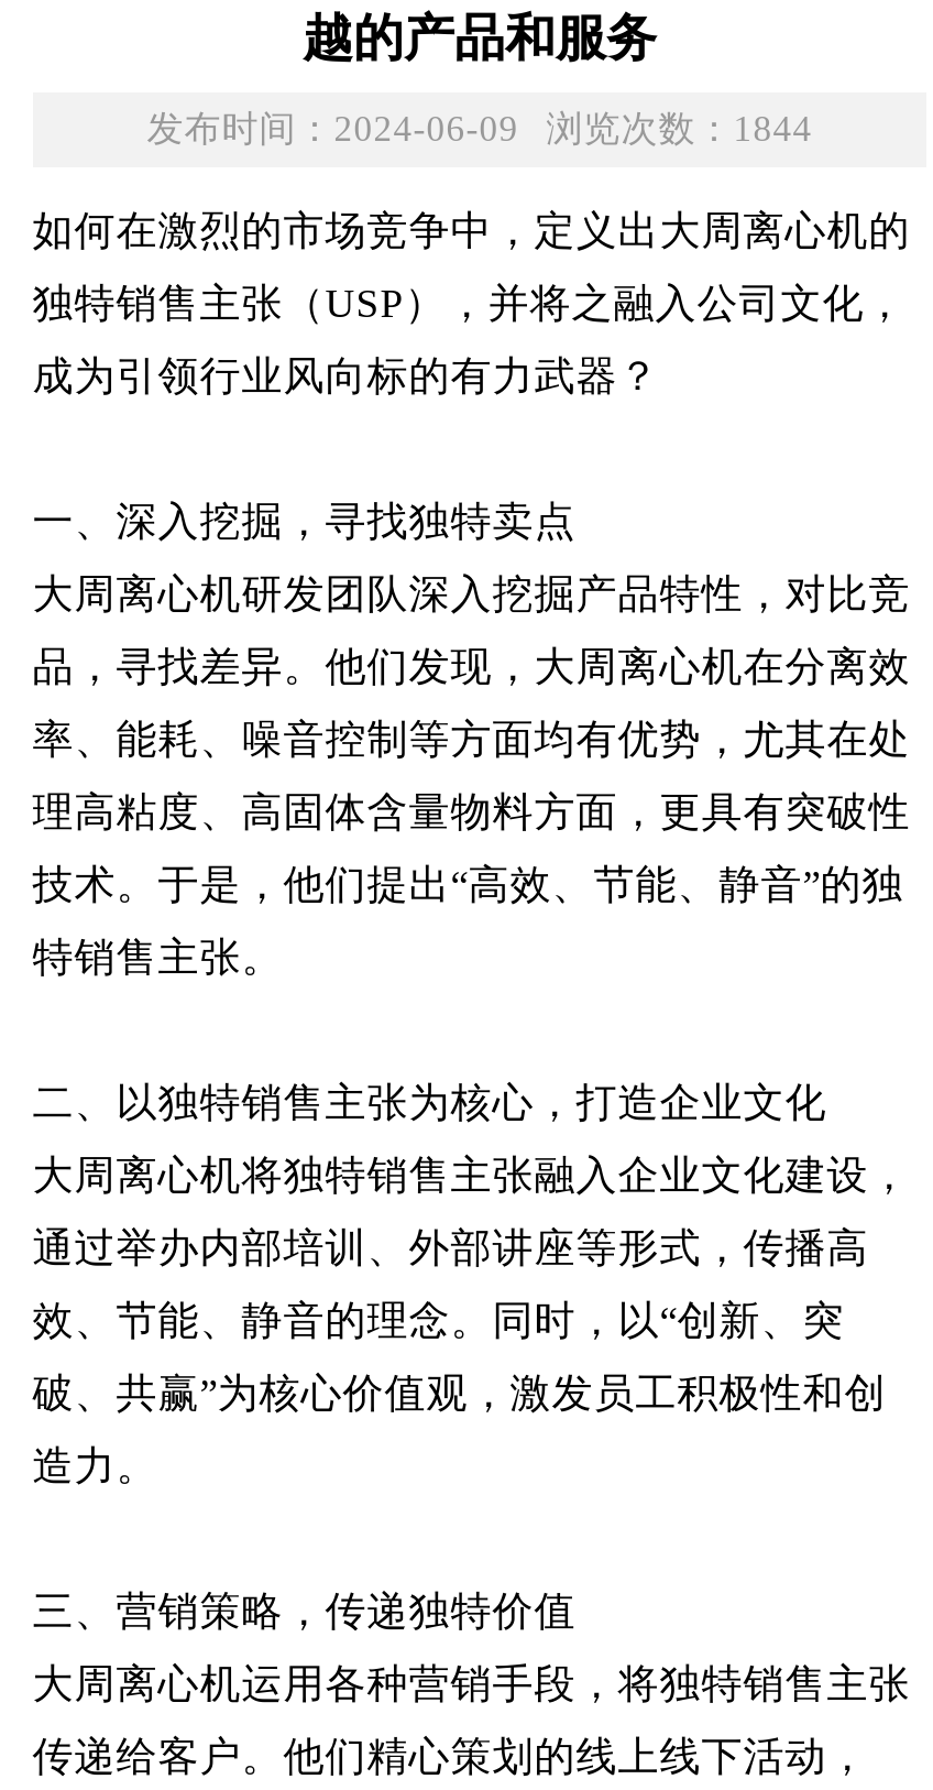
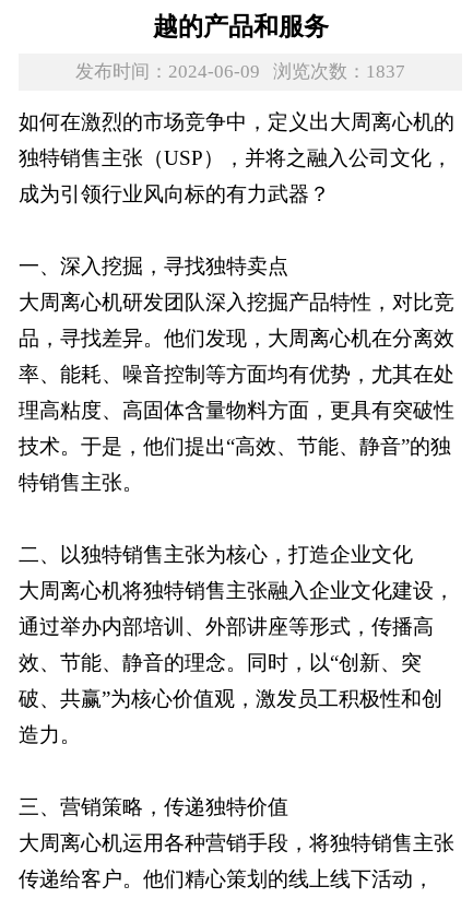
[147,109,812,151] 发布时间：2024-06-09 浏览次数：1844 -> [75,62,405,82] 发布时间：2024-06-09 浏览次数：1837

